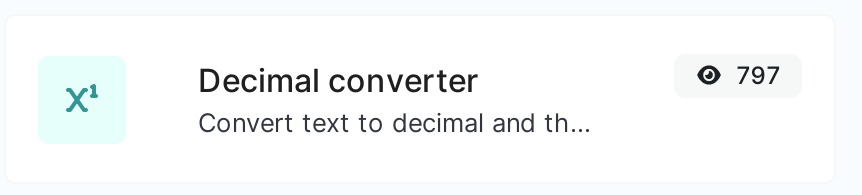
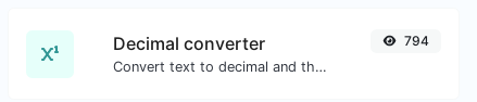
[730,60,780,90] 797 -> [401,33,429,49] 794

